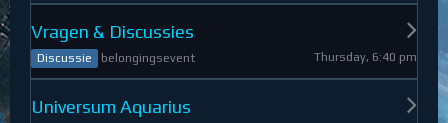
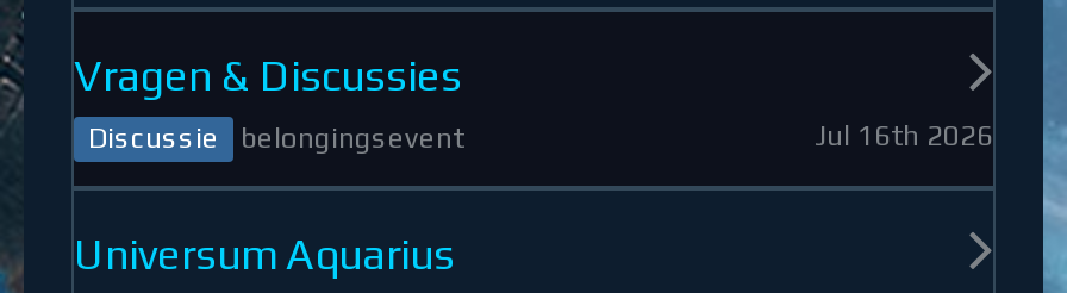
[314,50,417,64] Thursday, 6:40 pm -> [815,119,993,153] Jul 16th 2026

